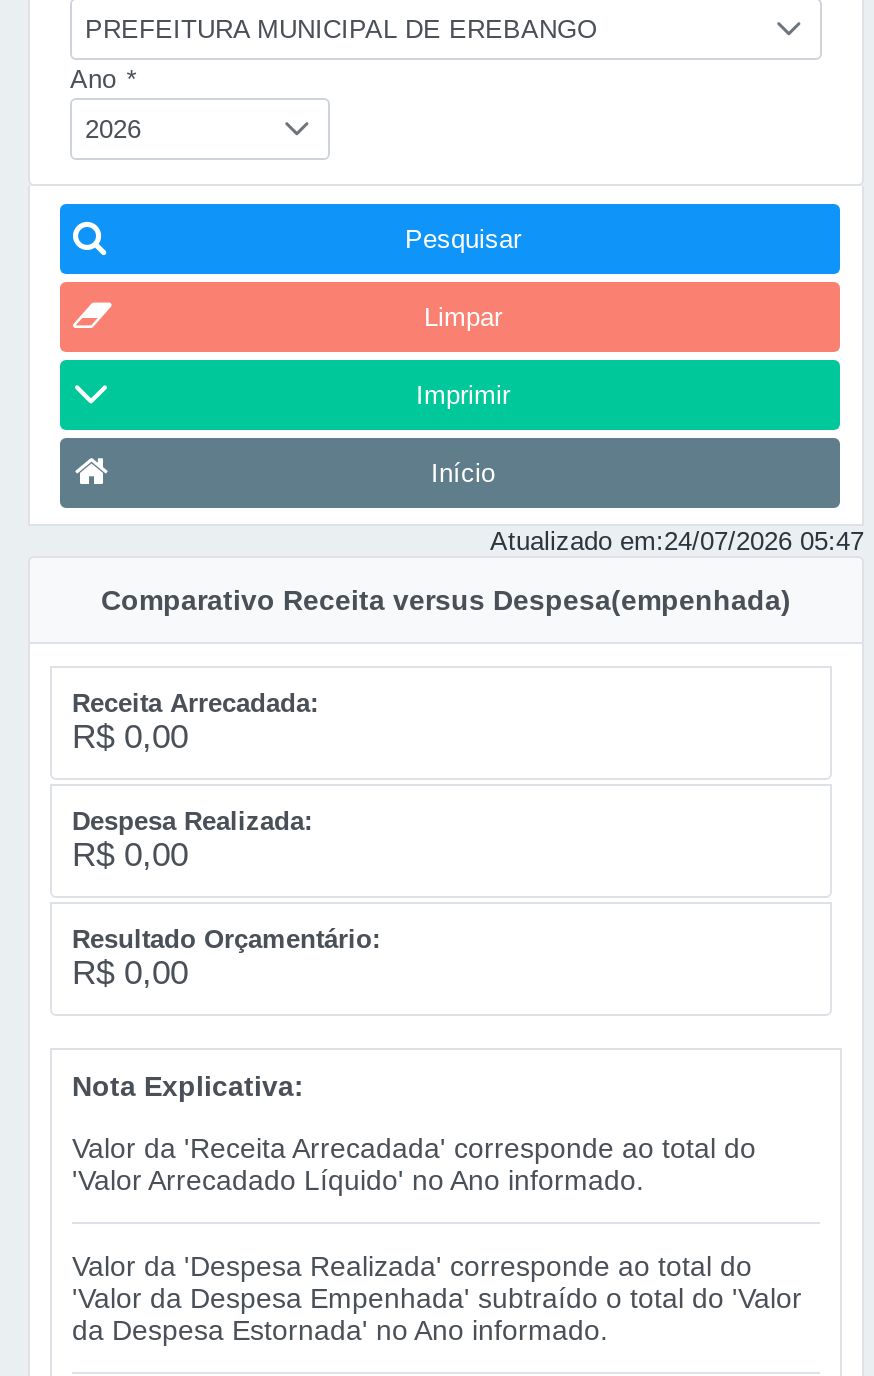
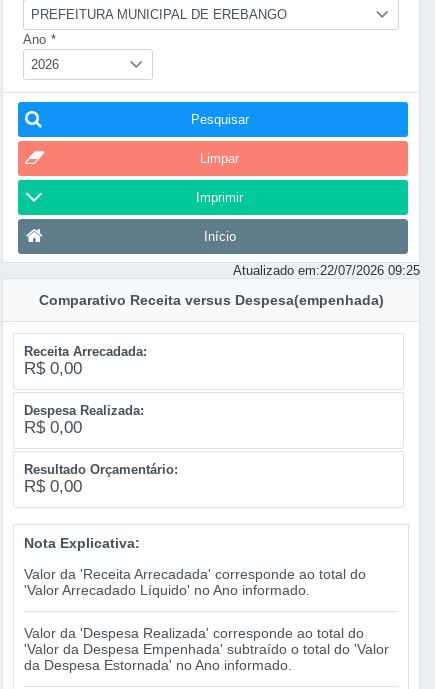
[490,526,864,556] Atualizado em:24/07/2026 05:47 -> [233,263,420,278] Atualizado em:22/07/2026 09:25

